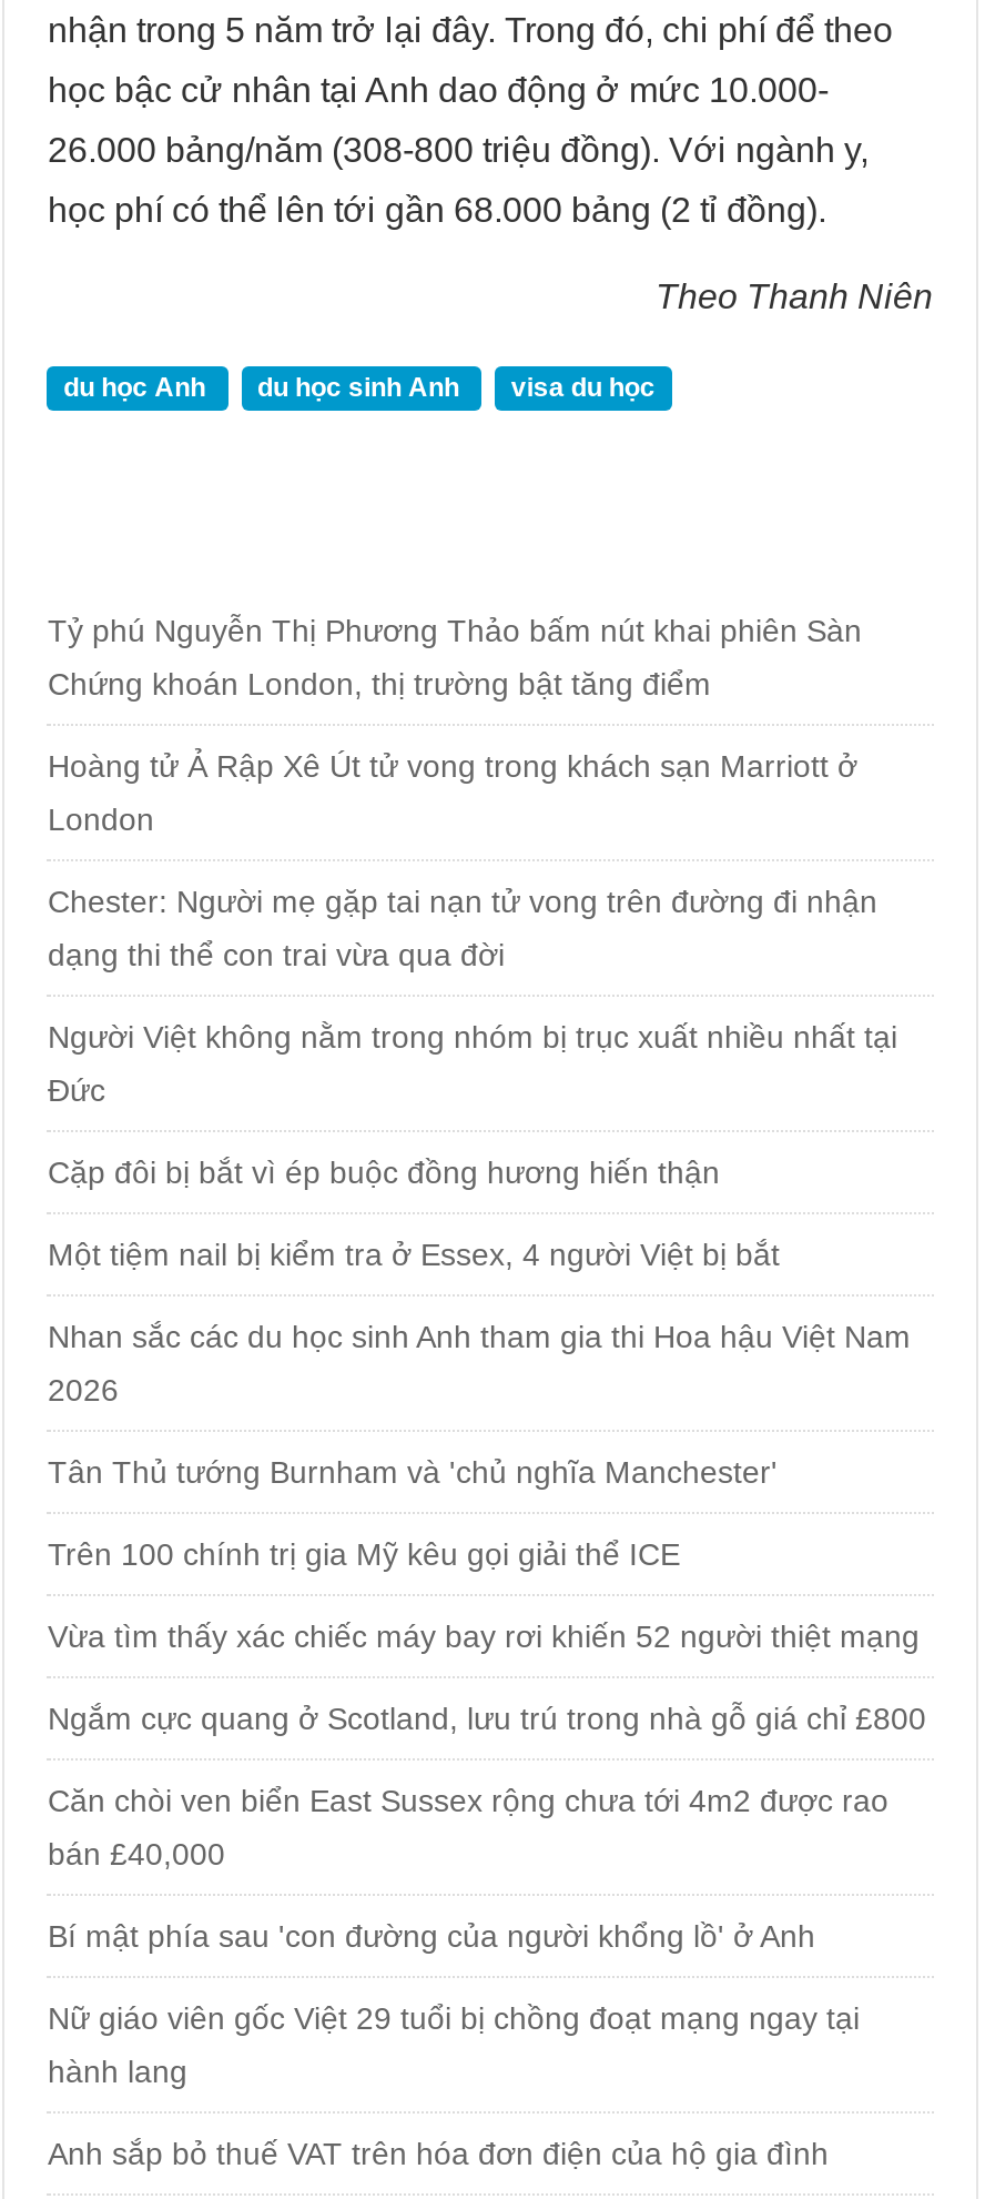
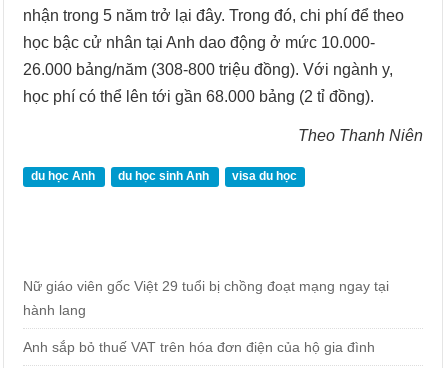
[48,613,926,1954] Tỷ phú Nguyễn Thị Phương Thảo bấm nút khai phiên Sàn | Chứng khoán London, thị trường bật tăng điểm | Hoàng tử Ả Rập Xê Út tử vong trong khách sạn Marriott ở | London | Chester: Người mẹ gặp tai nạn tử vong trên đường đi nhận | dạng thi thể con trai vừa qua đời | Người Việt không nằm trong nhóm bị trục xuất nhiều nhất tại | Đức | Cặp đôi bị bắt vì ép buộc đồng hương hiến thận | Một tiệm nail bị kiểm tra ở Essex, 4 người Việt bị bắt | Nhan sắc các du học sinh Anh tham gia thi Hoa hậu Việt Nam | 2026 | Tân Thủ tướng Burnham và 'chủ nghĩa Manchester' | Trên 100 chính trị gia Mỹ kêu gọi giải thể ICE | Vừa tìm thấy xác chiếc máy bay rơi khiến 52 người thiệt mạng | Ngắm cực quang ở Scotland, lưu trú trong nhà gỗ giá chỉ £800 | Căn chòi ven biển East Sussex rộng chưa tới 4m2 được rao | bán £40,000 | Bí mật phía sau 'con đường của người khổng lồ' ở Anh -> none

